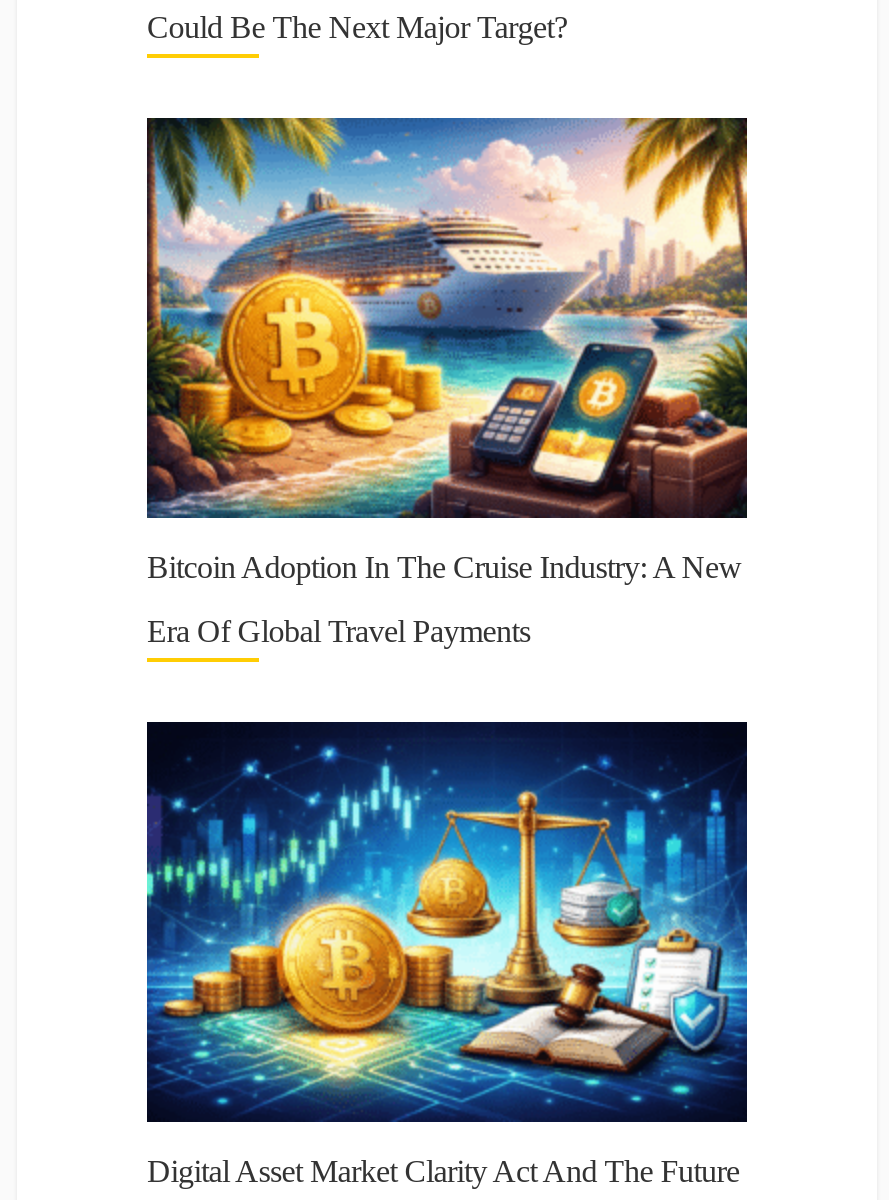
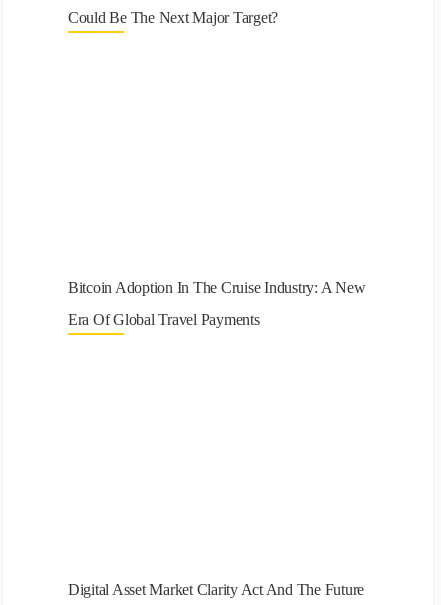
[145,115,749,521] [image] -> none
[145,719,749,1125] [image] -> none

